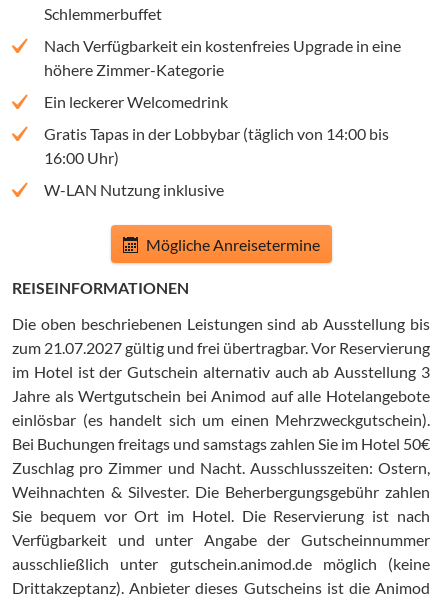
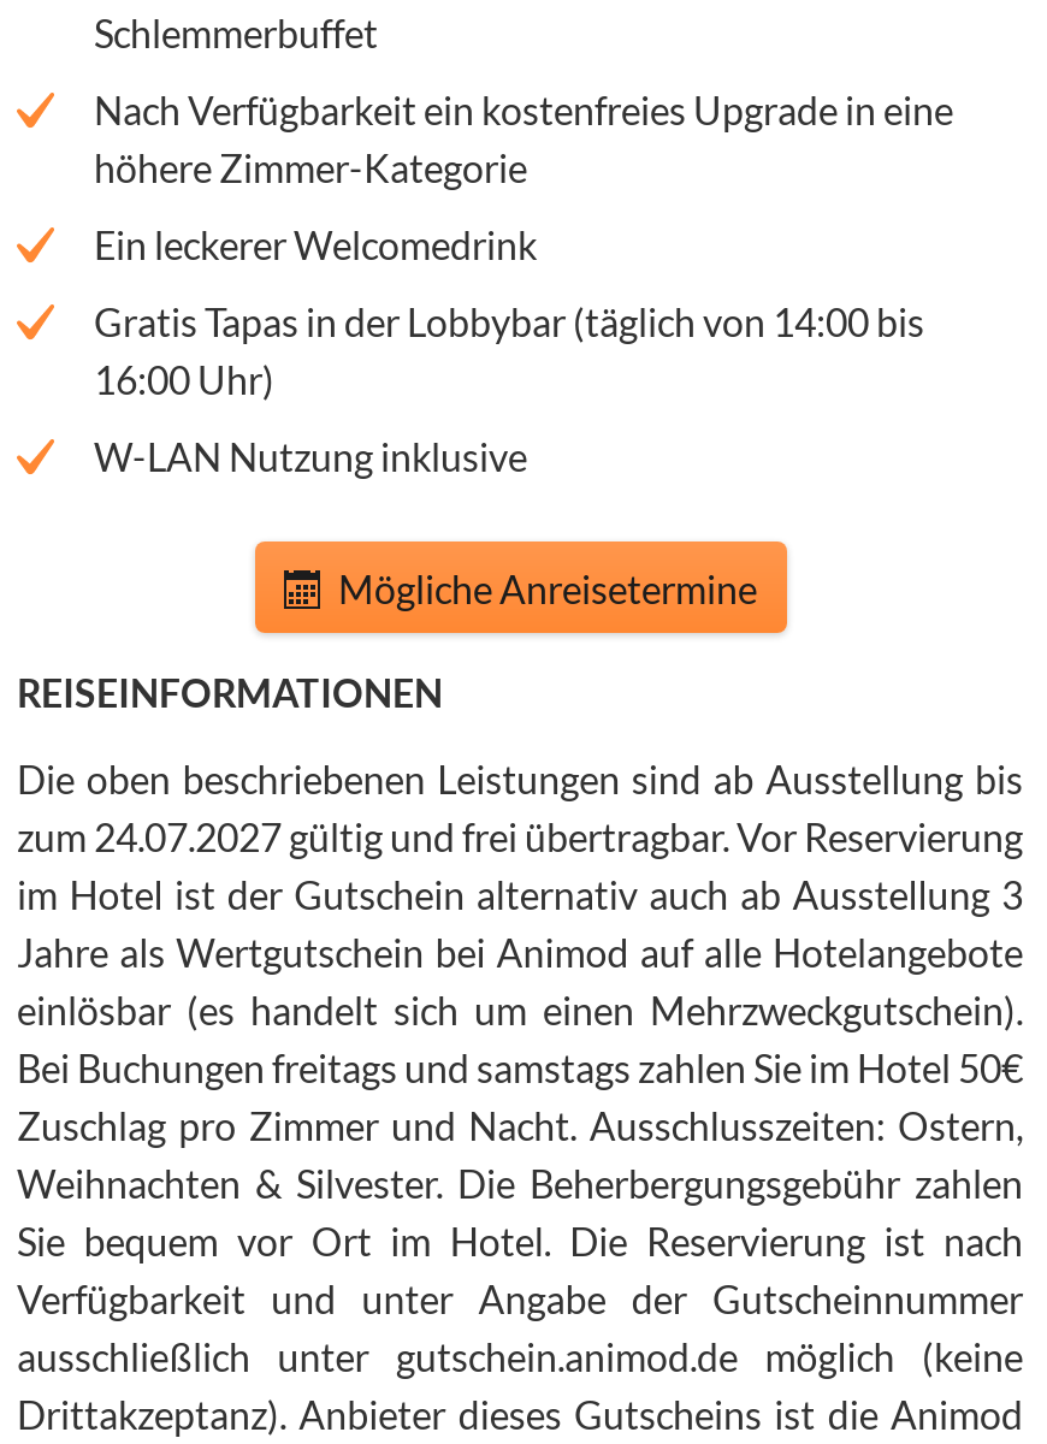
[12,338,430,357] zum 21.07.2027 gültig und frei übertragbar. Vor Reservierung -> [17,813,1023,859] zum 24.07.2027 gültig und frei übertragbar. Vor Reservierung

